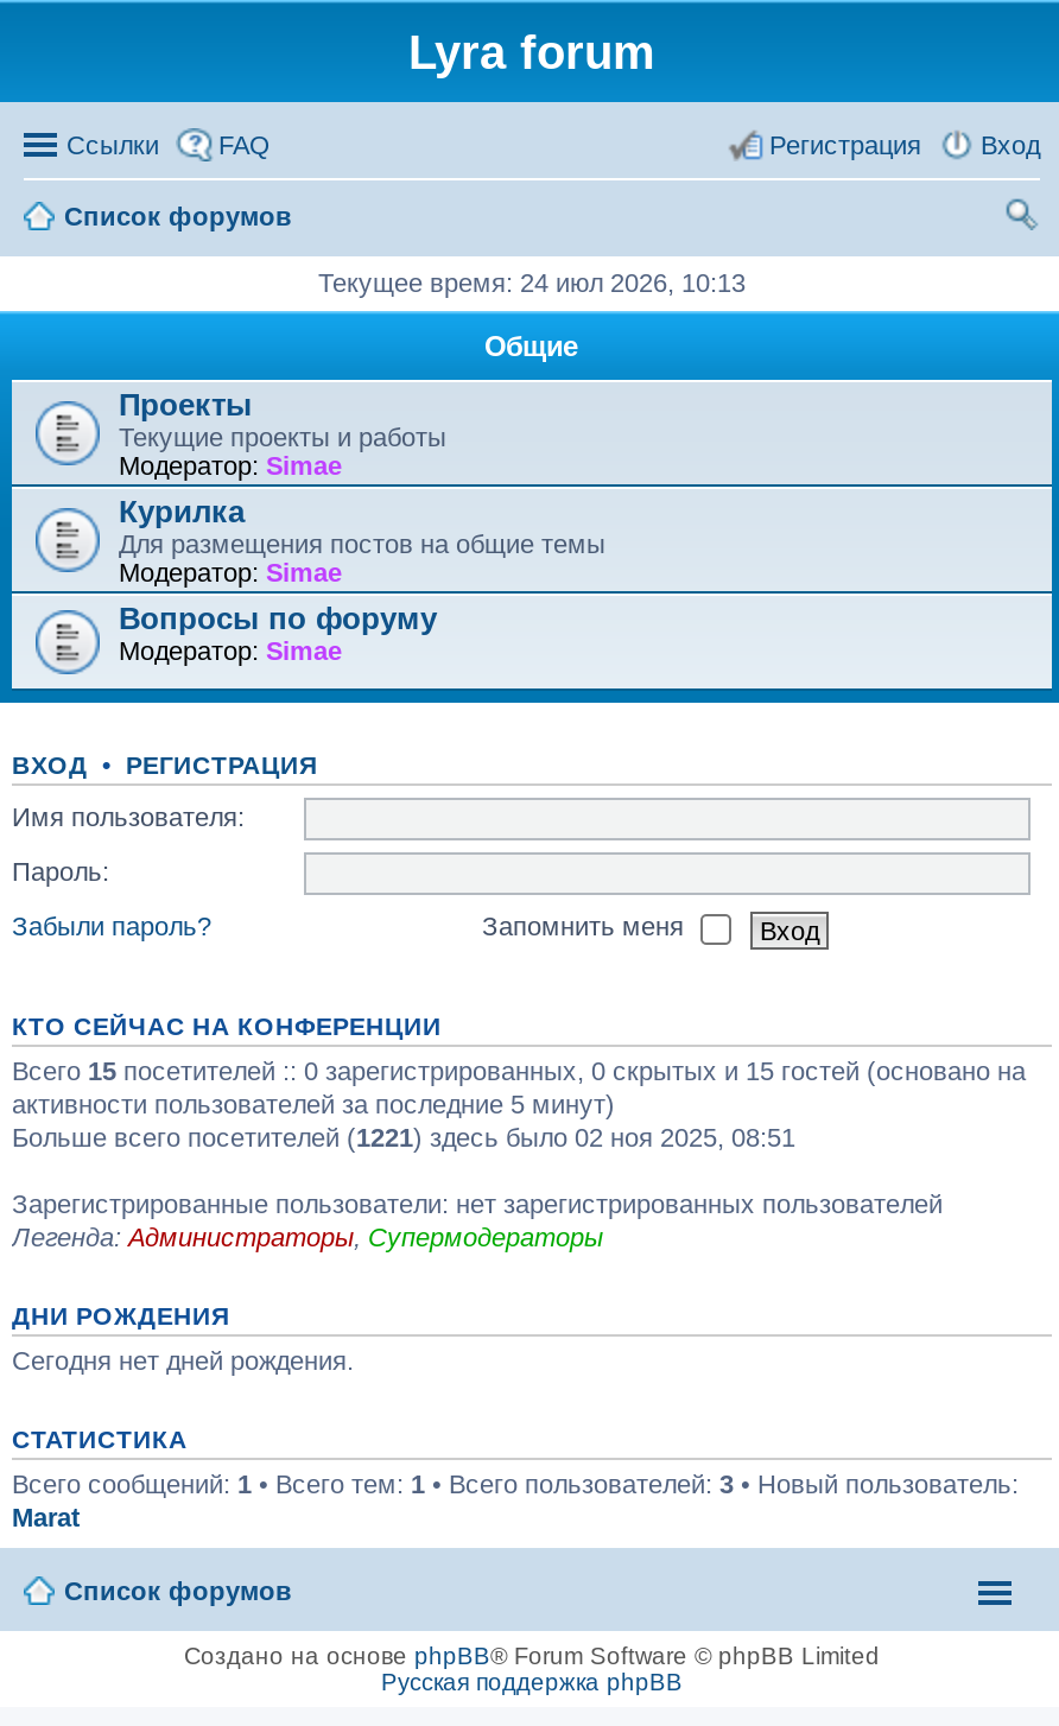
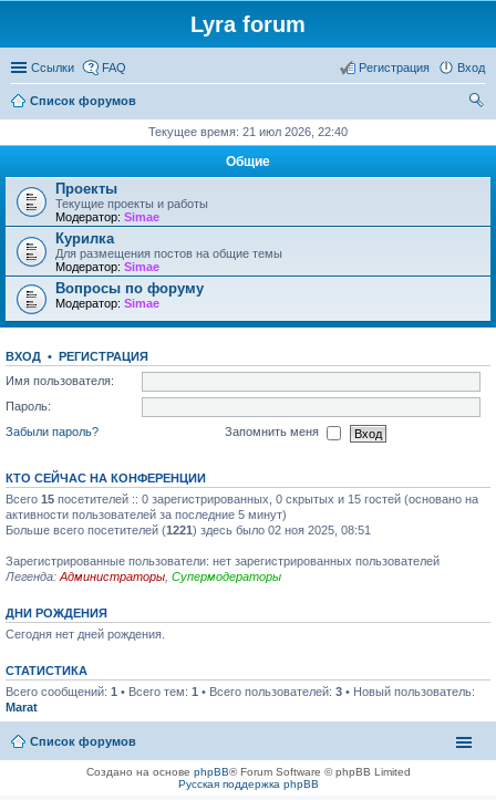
[318,268,746,297] Текущее время: 24 июл 2026, 10:13 -> [148,125,348,138] Текущее время: 21 июл 2026, 22:40

